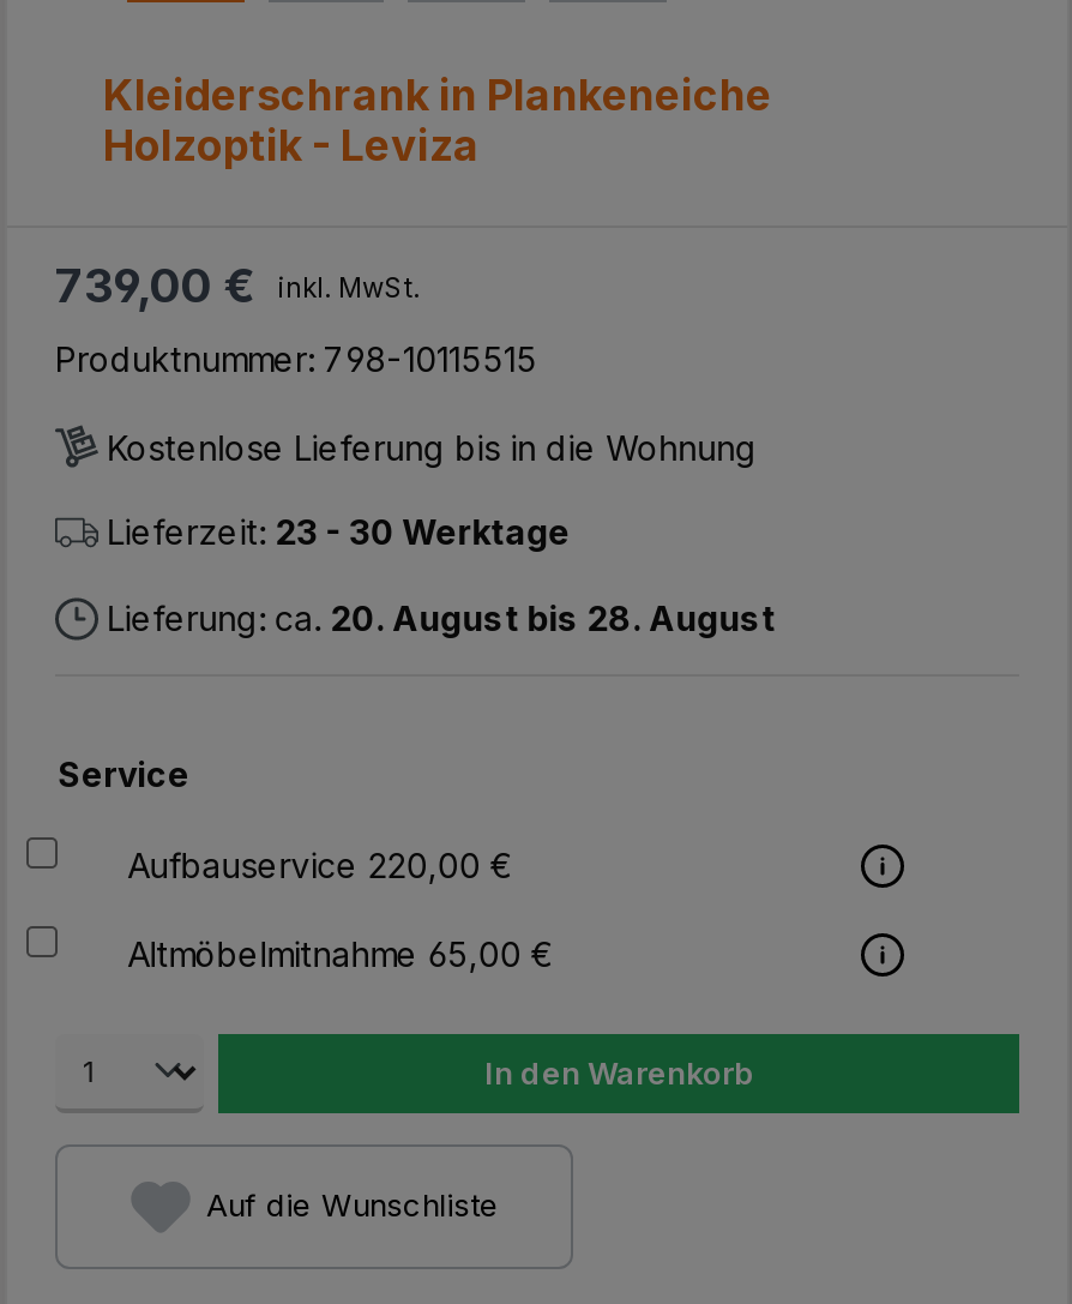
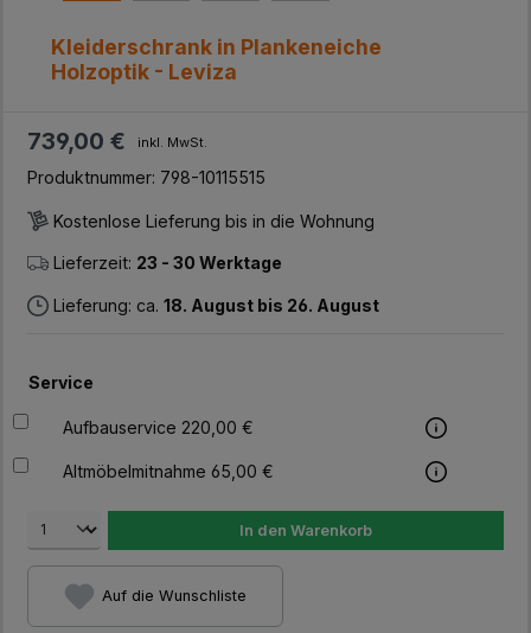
[97,598,776,639] Lieferung: ca. 20. August bis 28. August -> [48,295,379,316] Lieferung: ca. 18. August bis 26. August

